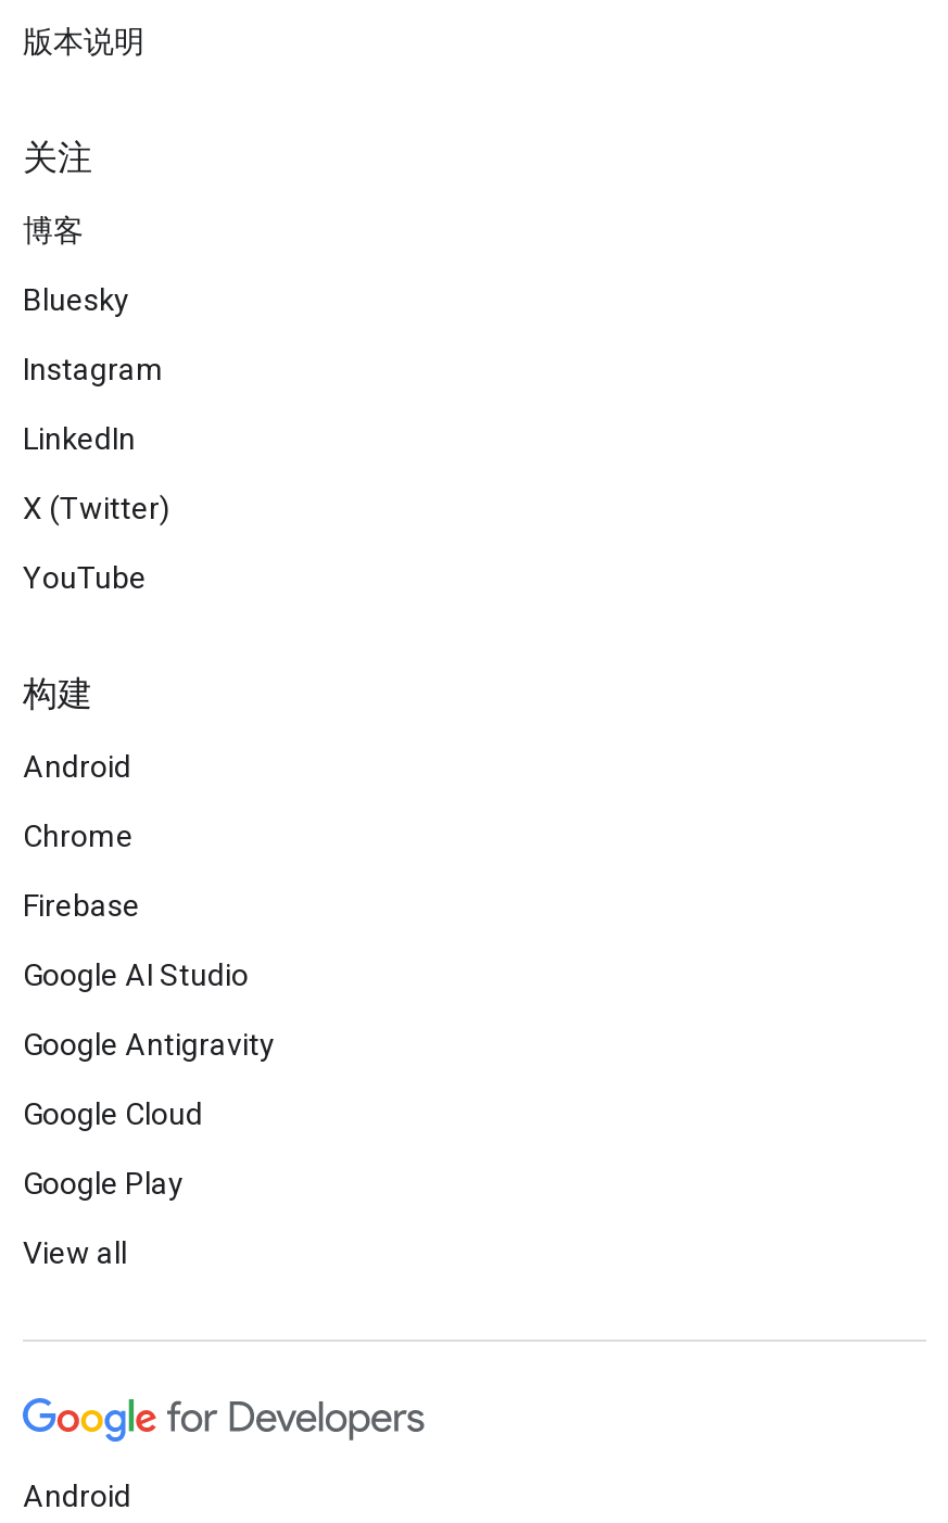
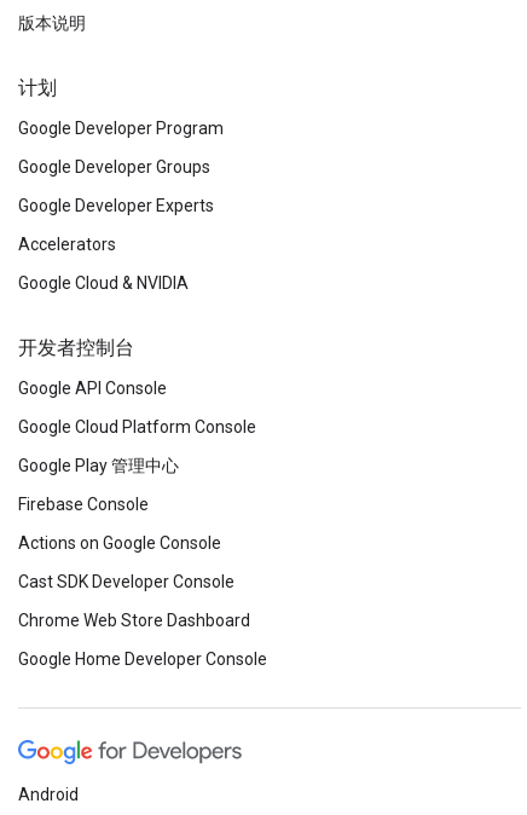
[23,137,275,1270] 关注 | 博客 | Bluesky | Instagram | LinkedIn | X (Twitter) | YouTube | 构建 | Android | Chrome | Firebase | Google AI Studio | Google Antigravity | Google Cloud | Google Play | View all -> [18,76,267,669] 计划 | Google Developer Program | Google Developer Groups | Google Developer Experts | Accelerators | Google Cloud & NVIDIA | 开发者控制台 | Google API Console | Google Cloud Platform Console | Google Play 管理中心 | Firebase Console | Actions on Google Console | Cast SDK Developer Console | Chrome Web Store Dashboard | Google Home Developer Console

